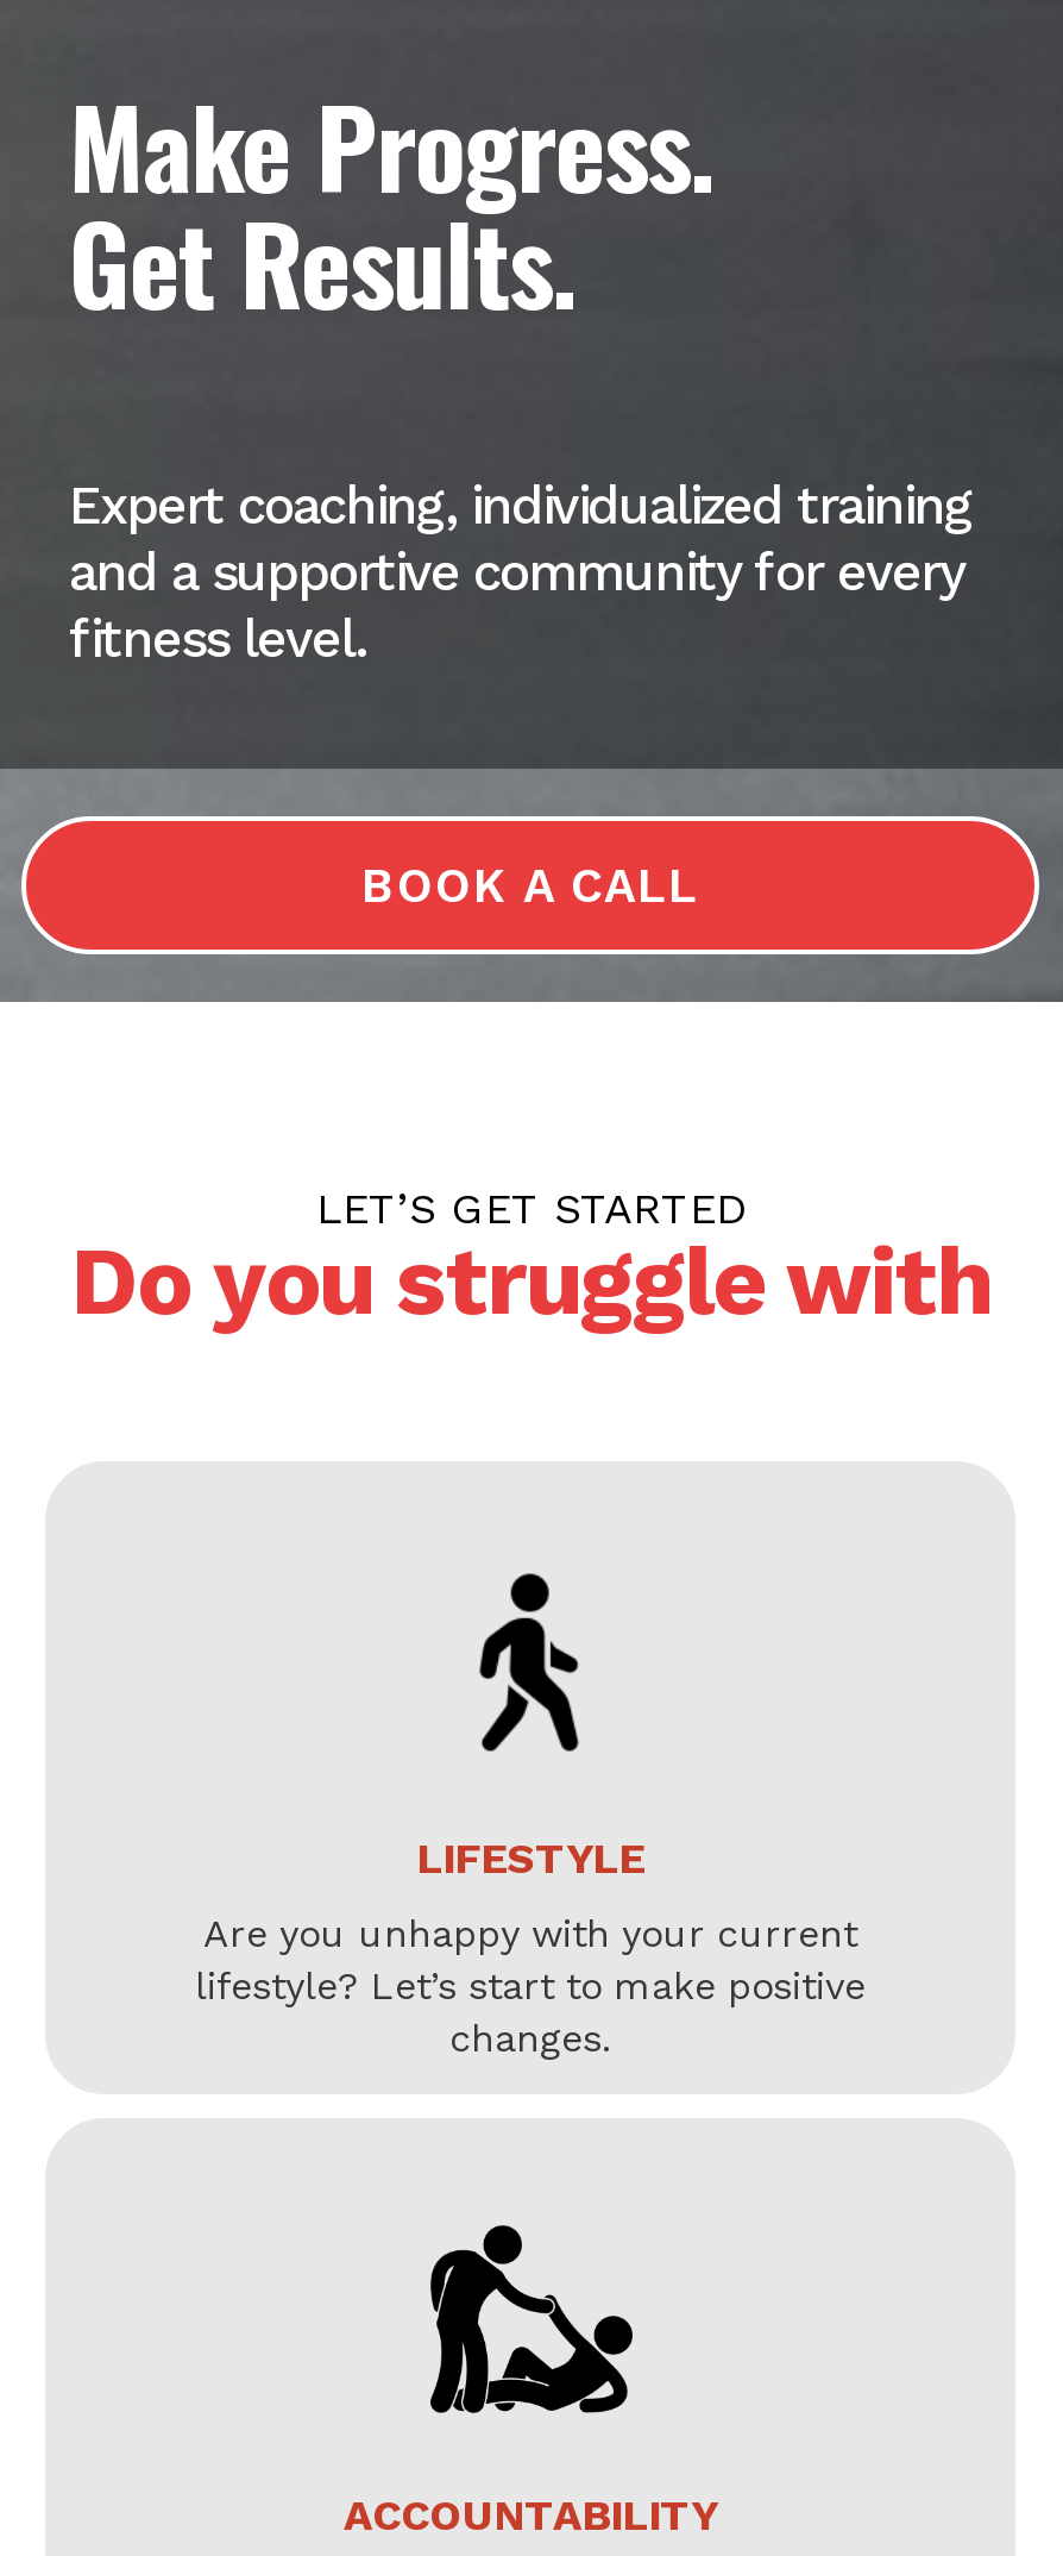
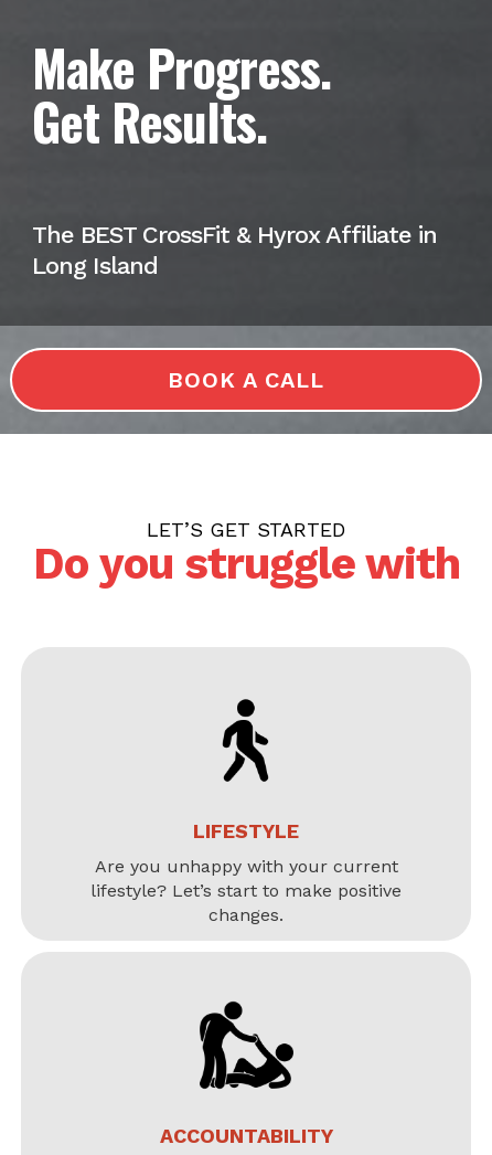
[69,476,973,669] Expert coaching, individualized training | and a supportive community for every | fitness level. -> [32,221,437,279] The BEST CrossFit & Hyrox Affiliate in | Long Island

